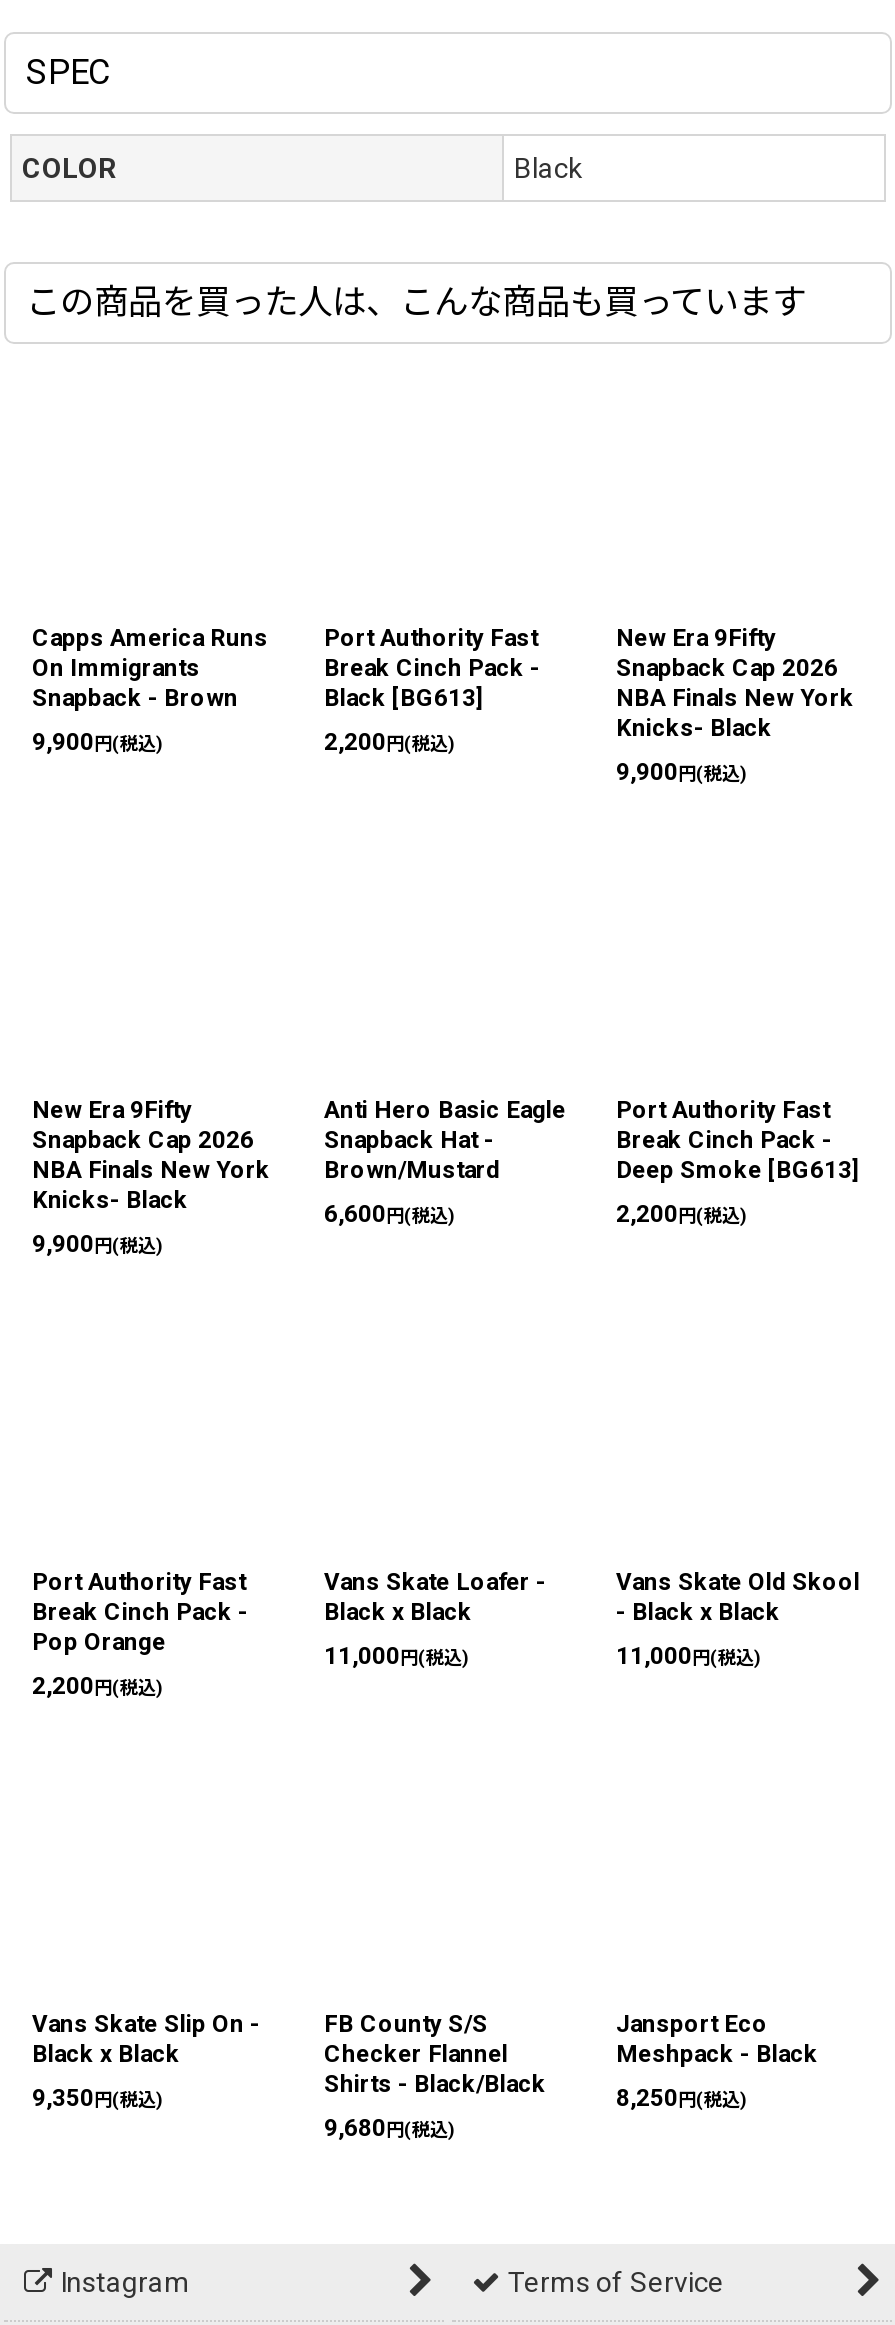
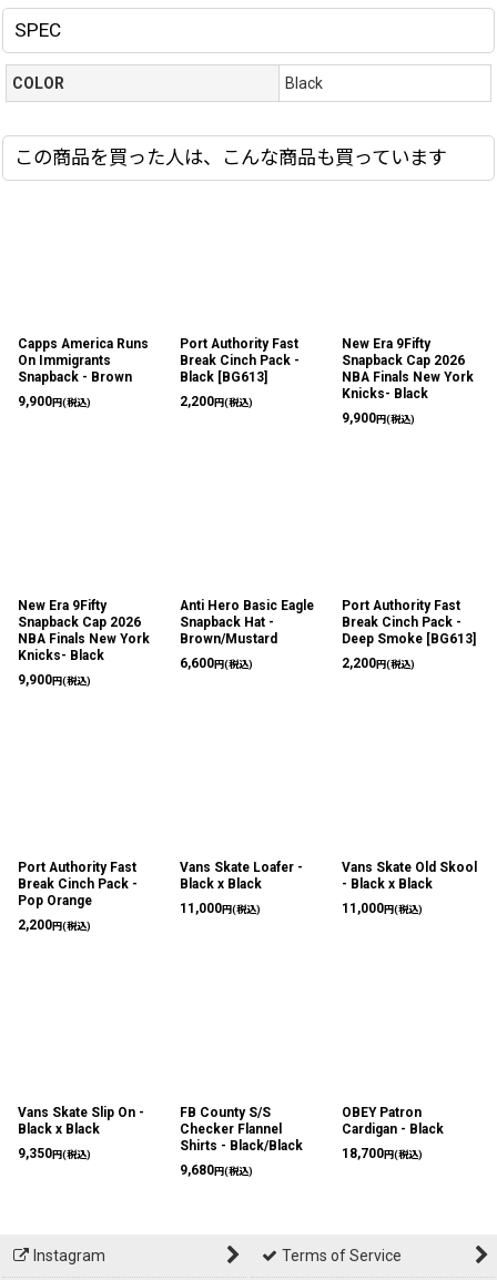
[616,2010,818,2068] Jansport Eco | Meshpack - Black -> [342,1105,444,1137] OBEY Patron | Cardigan - Black
[616,2084,748,2112] 8,250円(税込) -> [342,1146,423,1161] 18,700円(税込)

